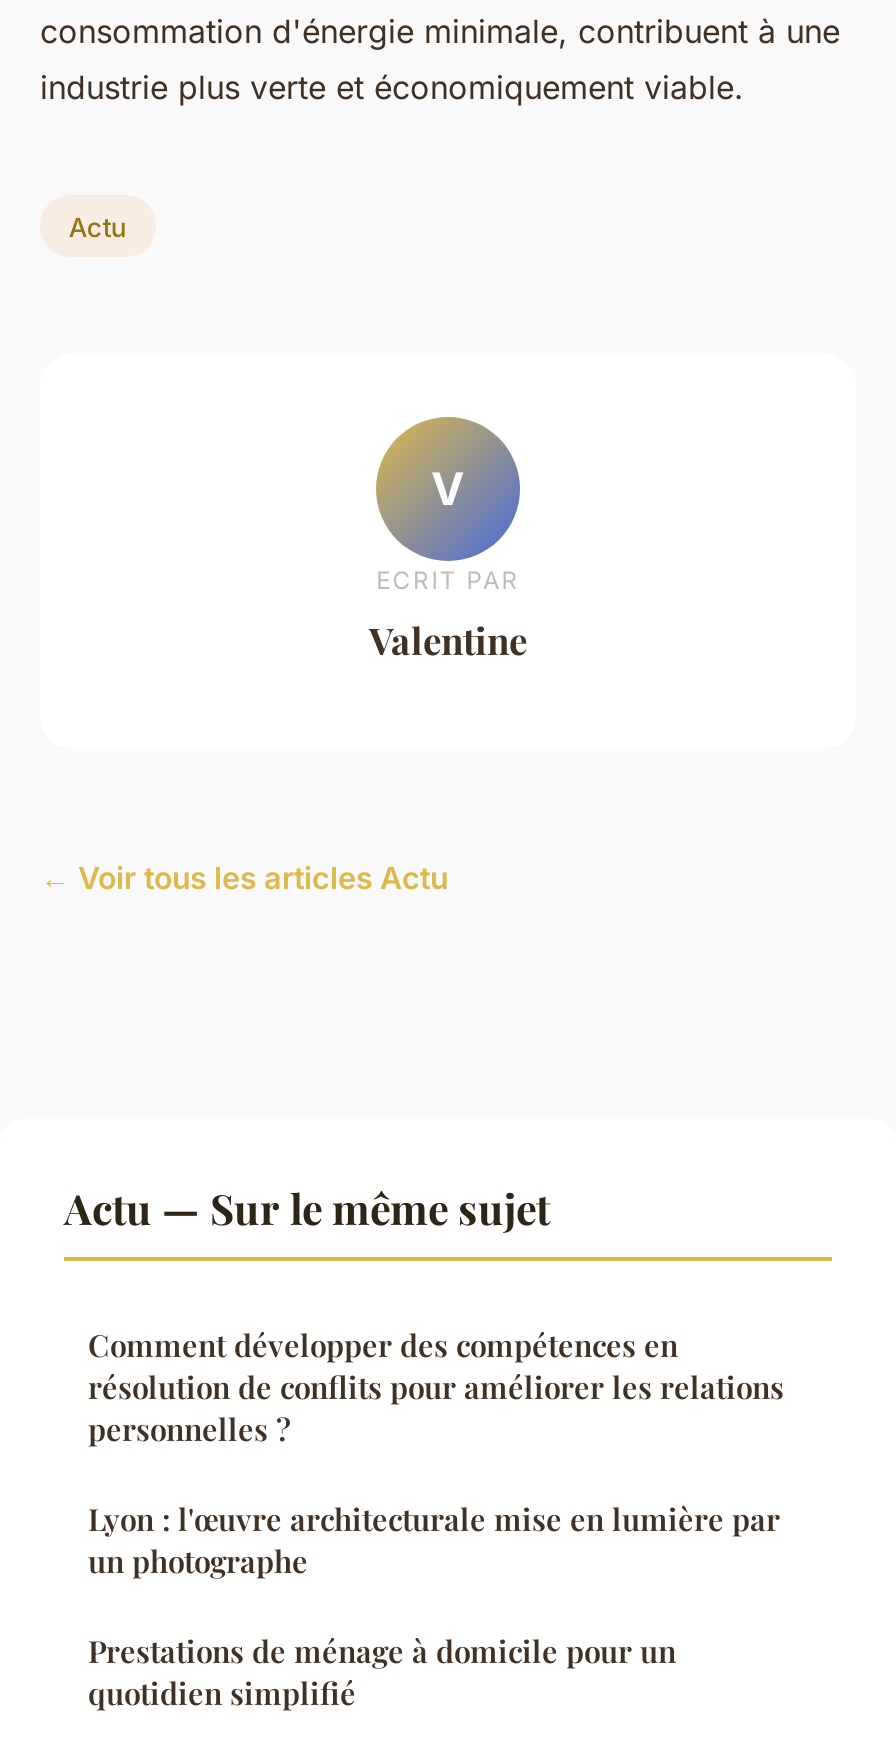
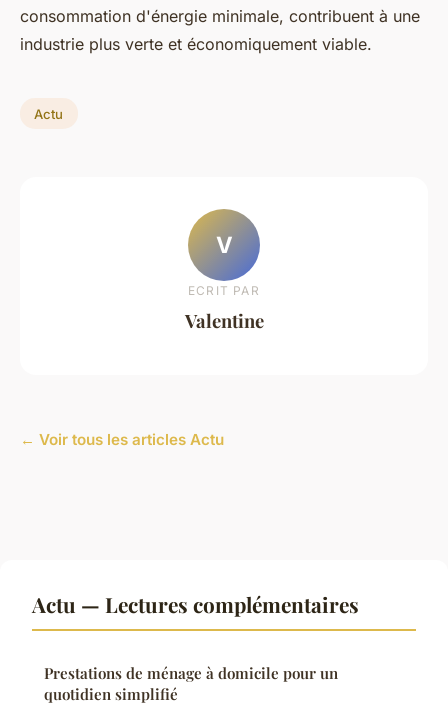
[64,1179,784,1581] Actu — Sur le même sujet | Comment développer des compétences en | résolution de conflits pour améliorer les relations | personnelles ? | Lyon : l'œuvre architecturale mise en lumière par | un photographe -> [32,590,359,618] Actu — Lectures complémentaires

